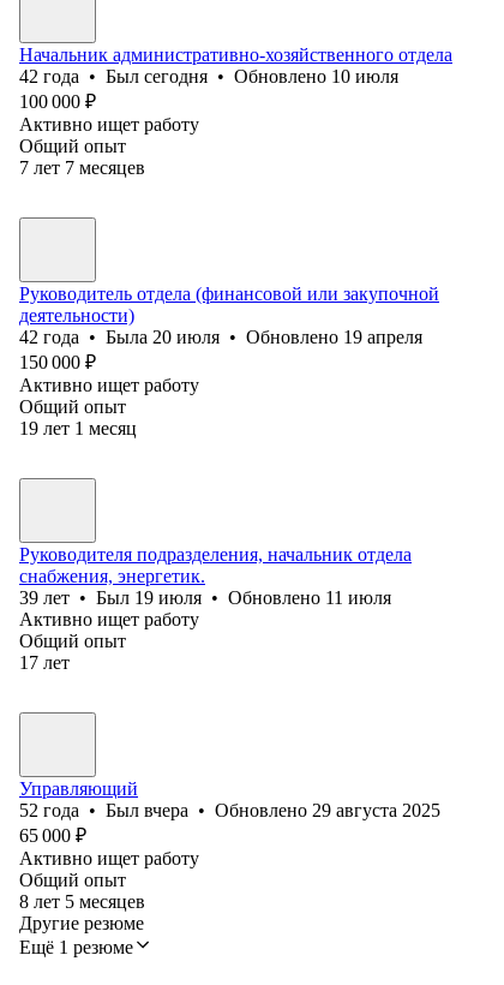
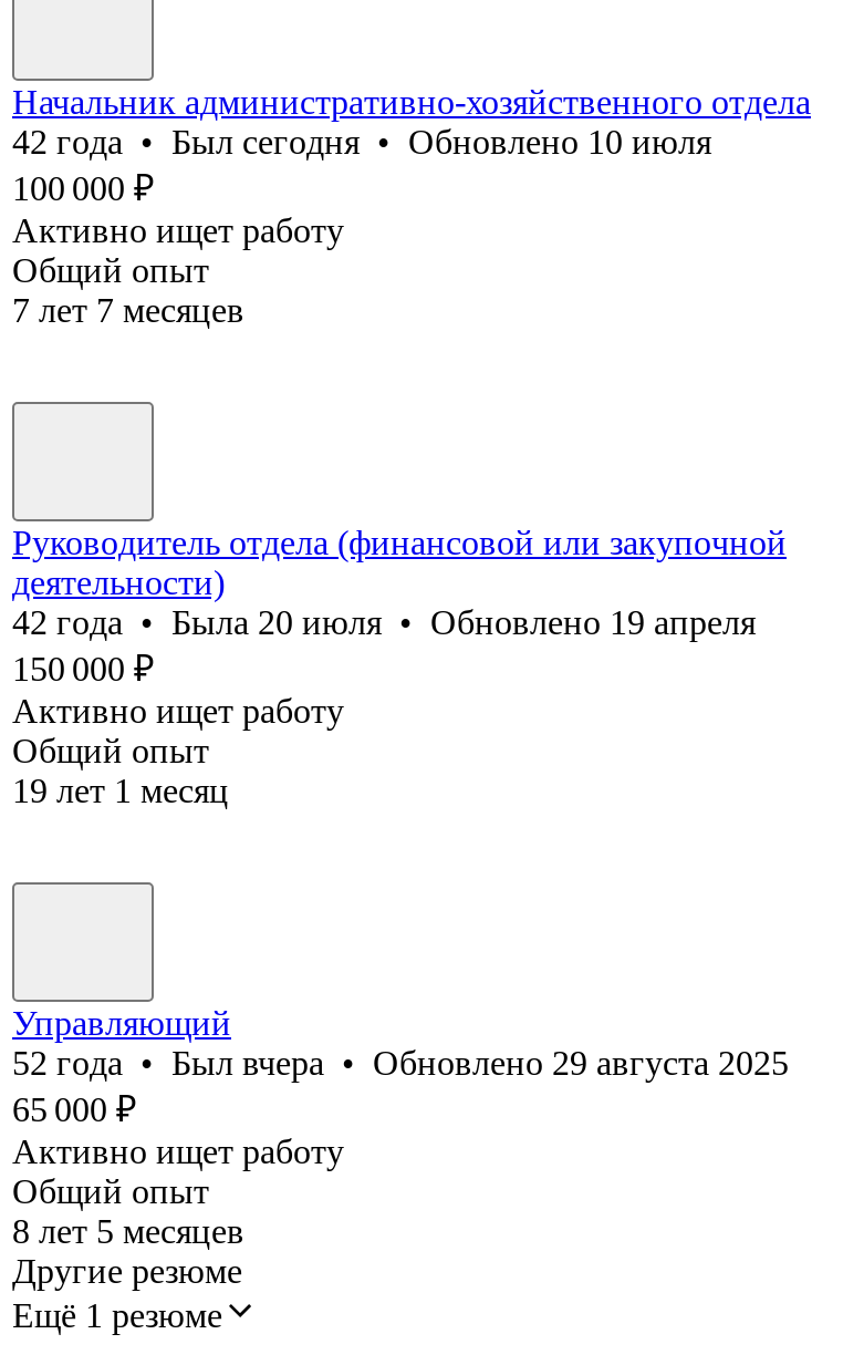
[19,544,412,673] Руководителя подразделения, начальник отдела | снабжения, энергетик. | 39 лет • Был 19 июля • Обновлено 11 июля | Активно ищет работу | Общий опыт | 17 лет -> none

